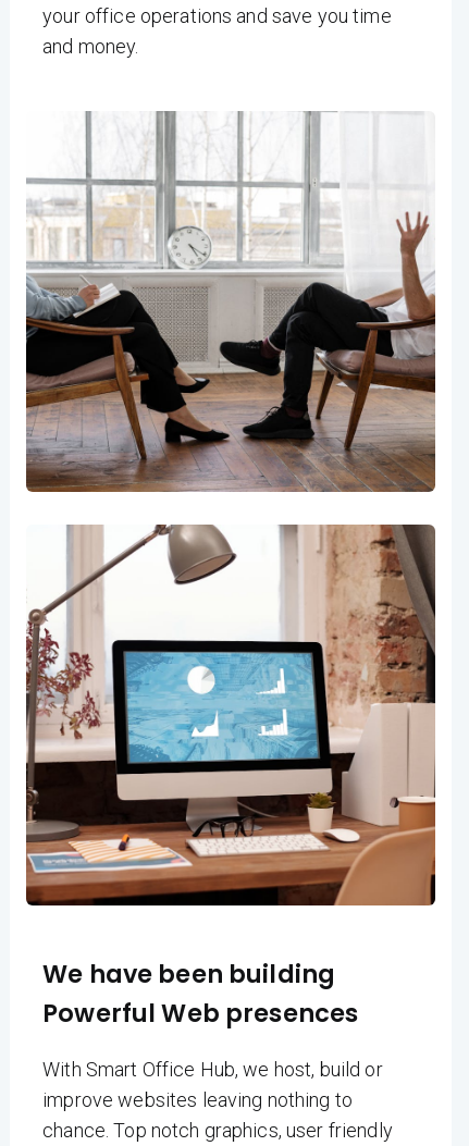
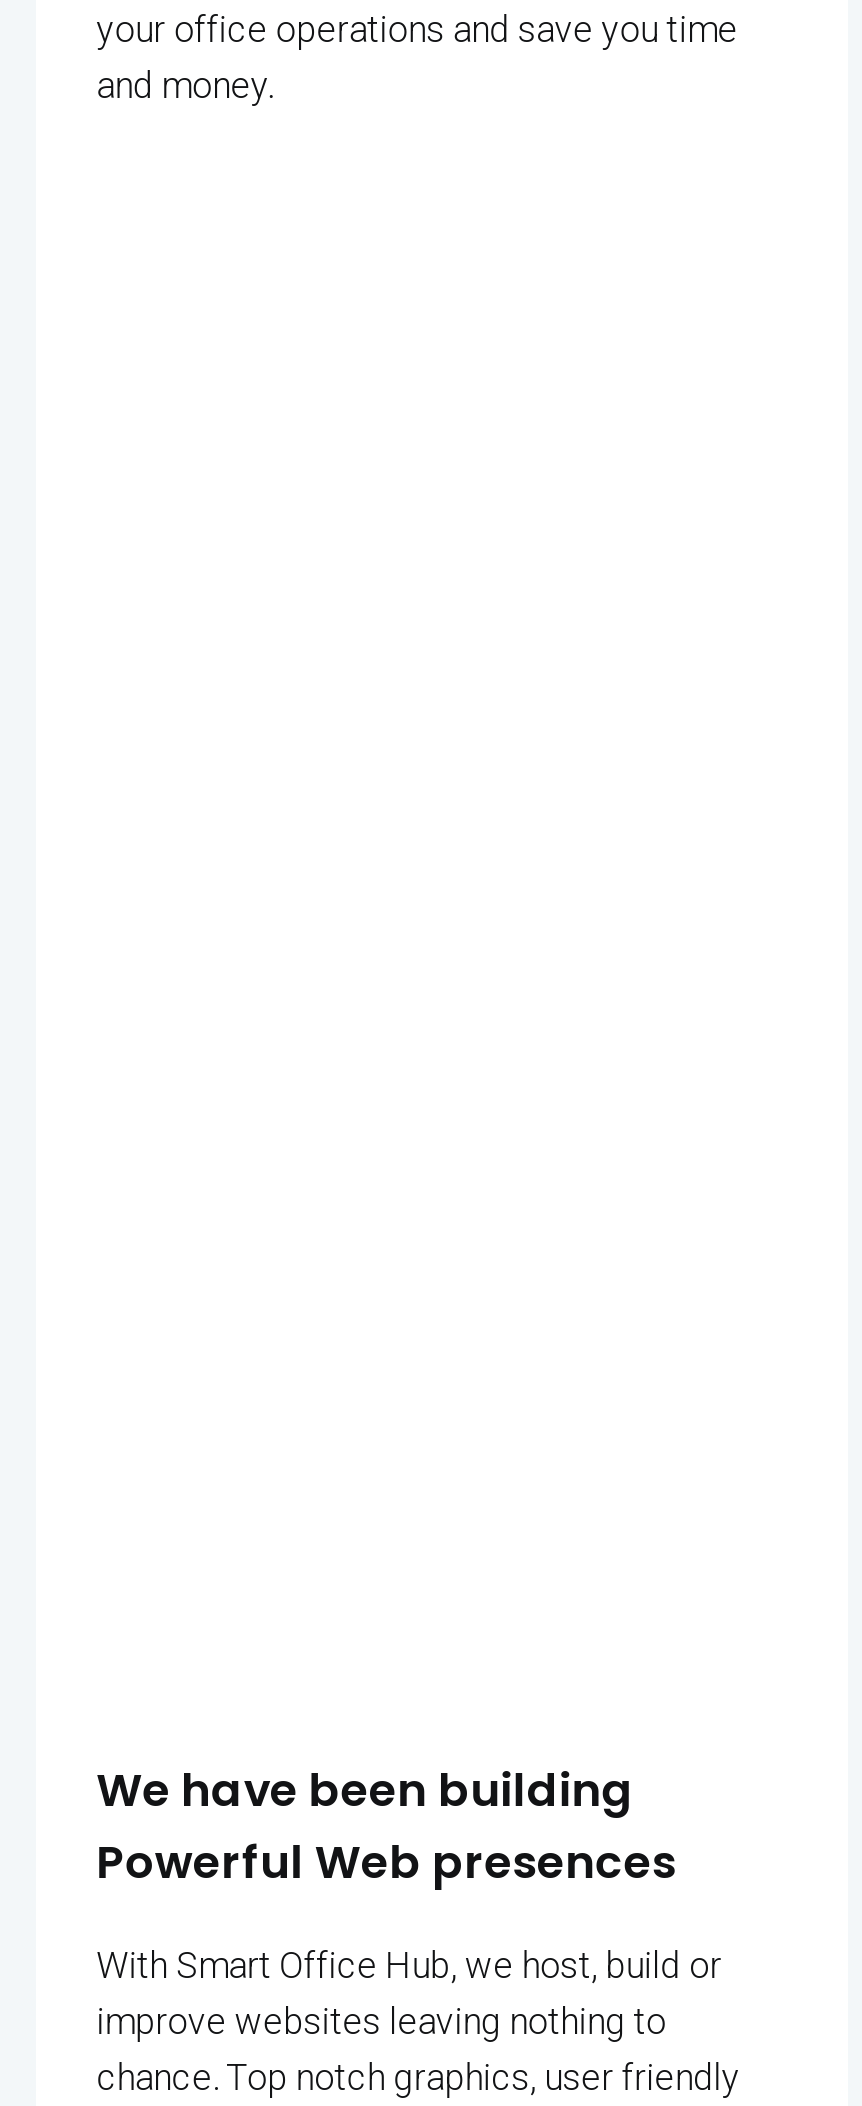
[25,110,436,493] [image] -> none
[25,523,436,907] [image] -> none

